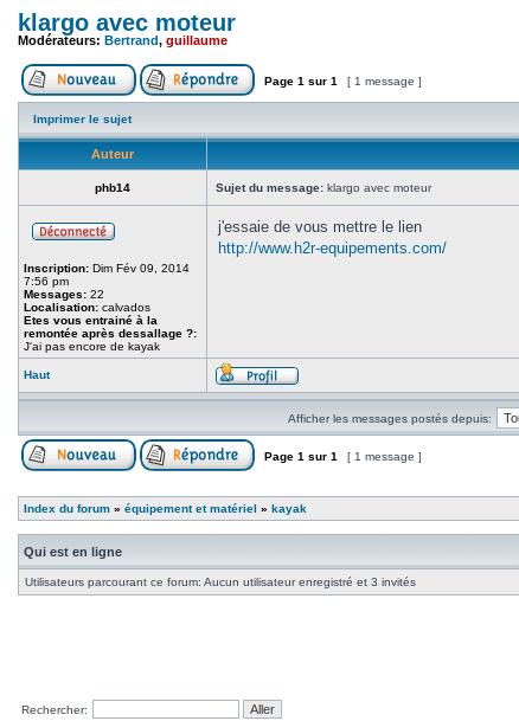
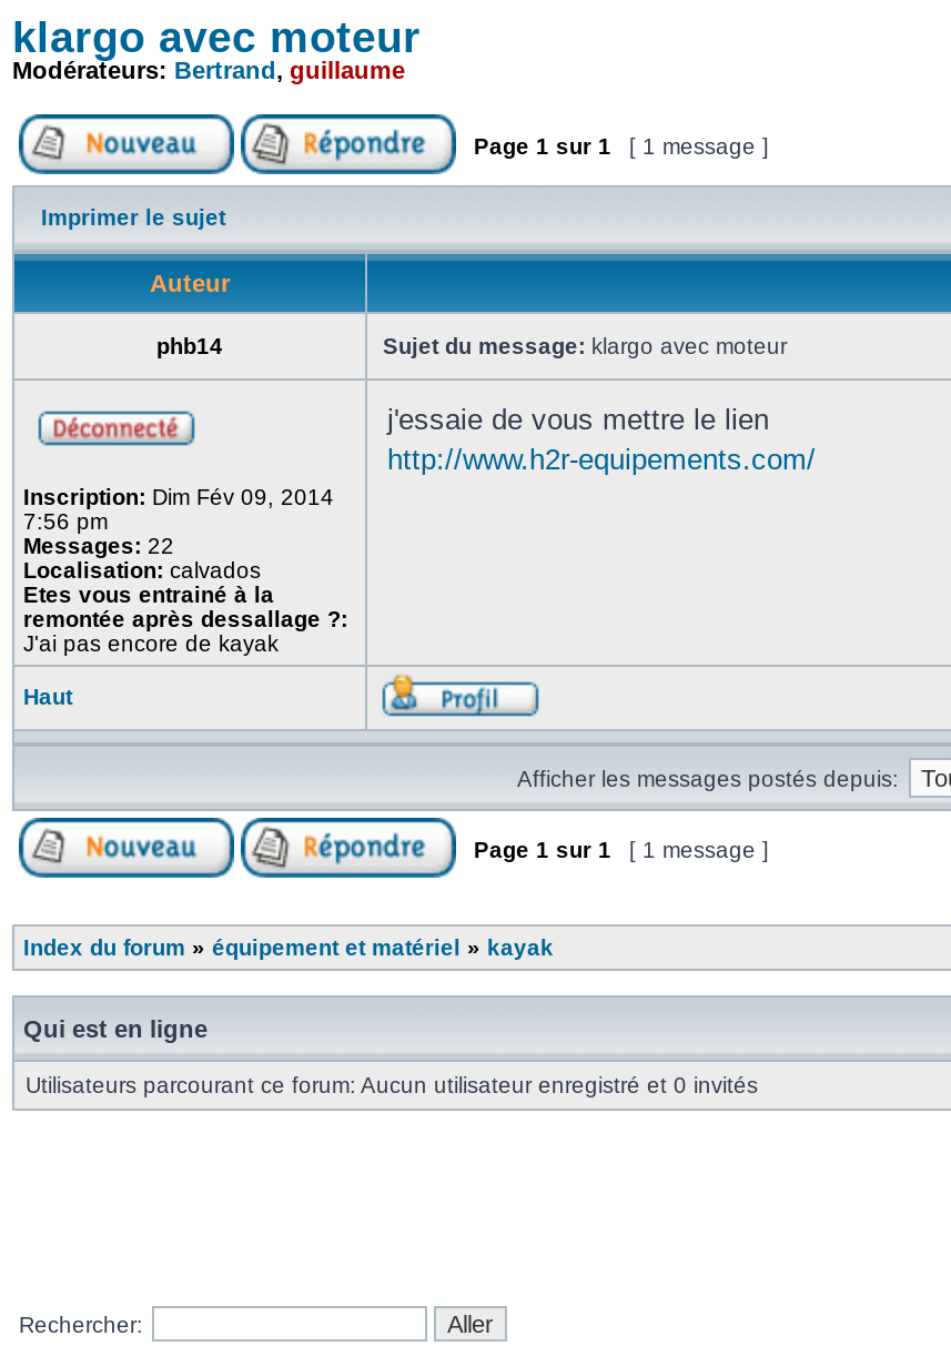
[25,575,416,588] Utilisateurs parcourant ce forum: Aucun utilisateur enregistré et 3 invités -> [26,1073,758,1097] Utilisateurs parcourant ce forum: Aucun utilisateur enregistré et 0 invités

